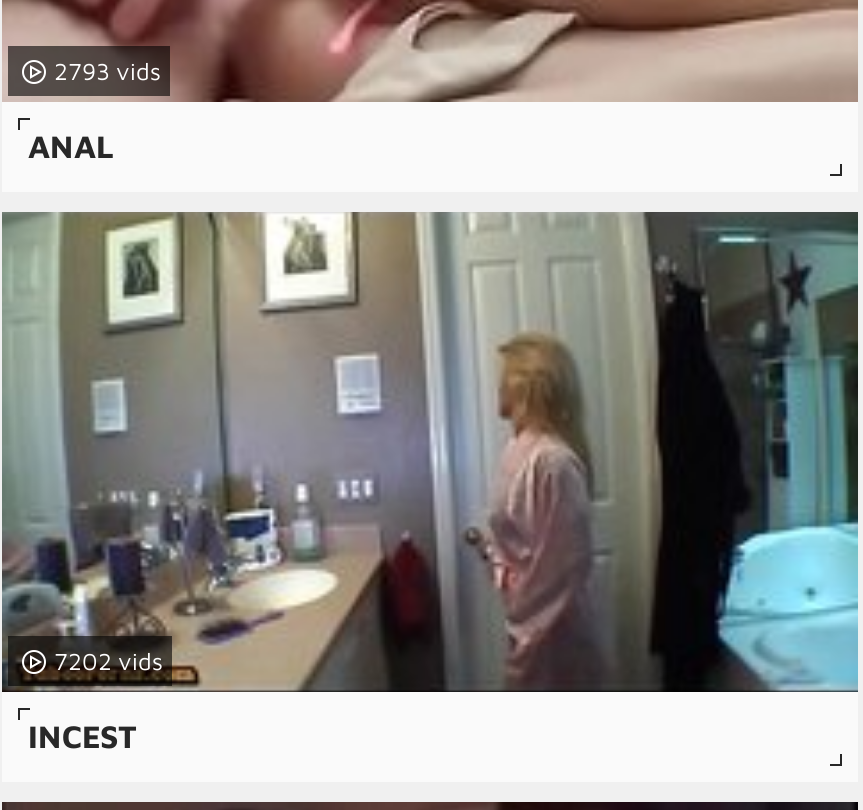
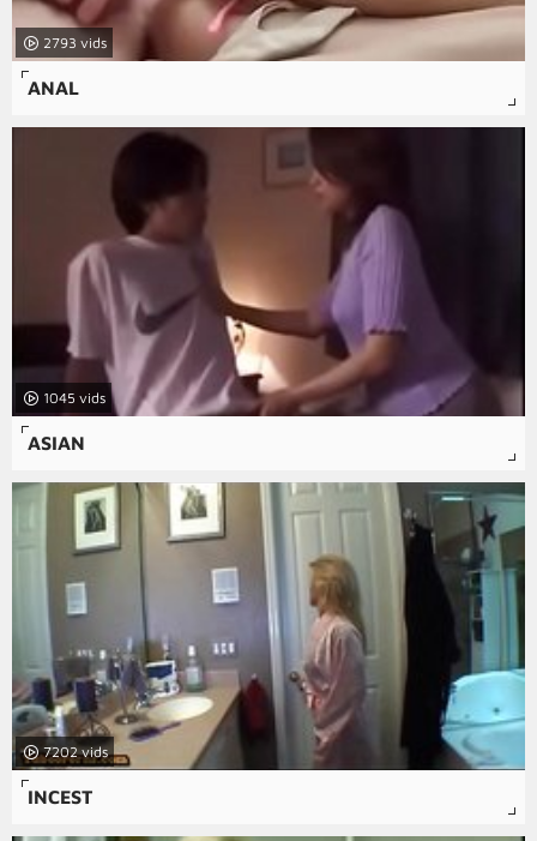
none -> [11,126,526,416] [image] | 1045
none -> [28,431,85,453] ASIAN

